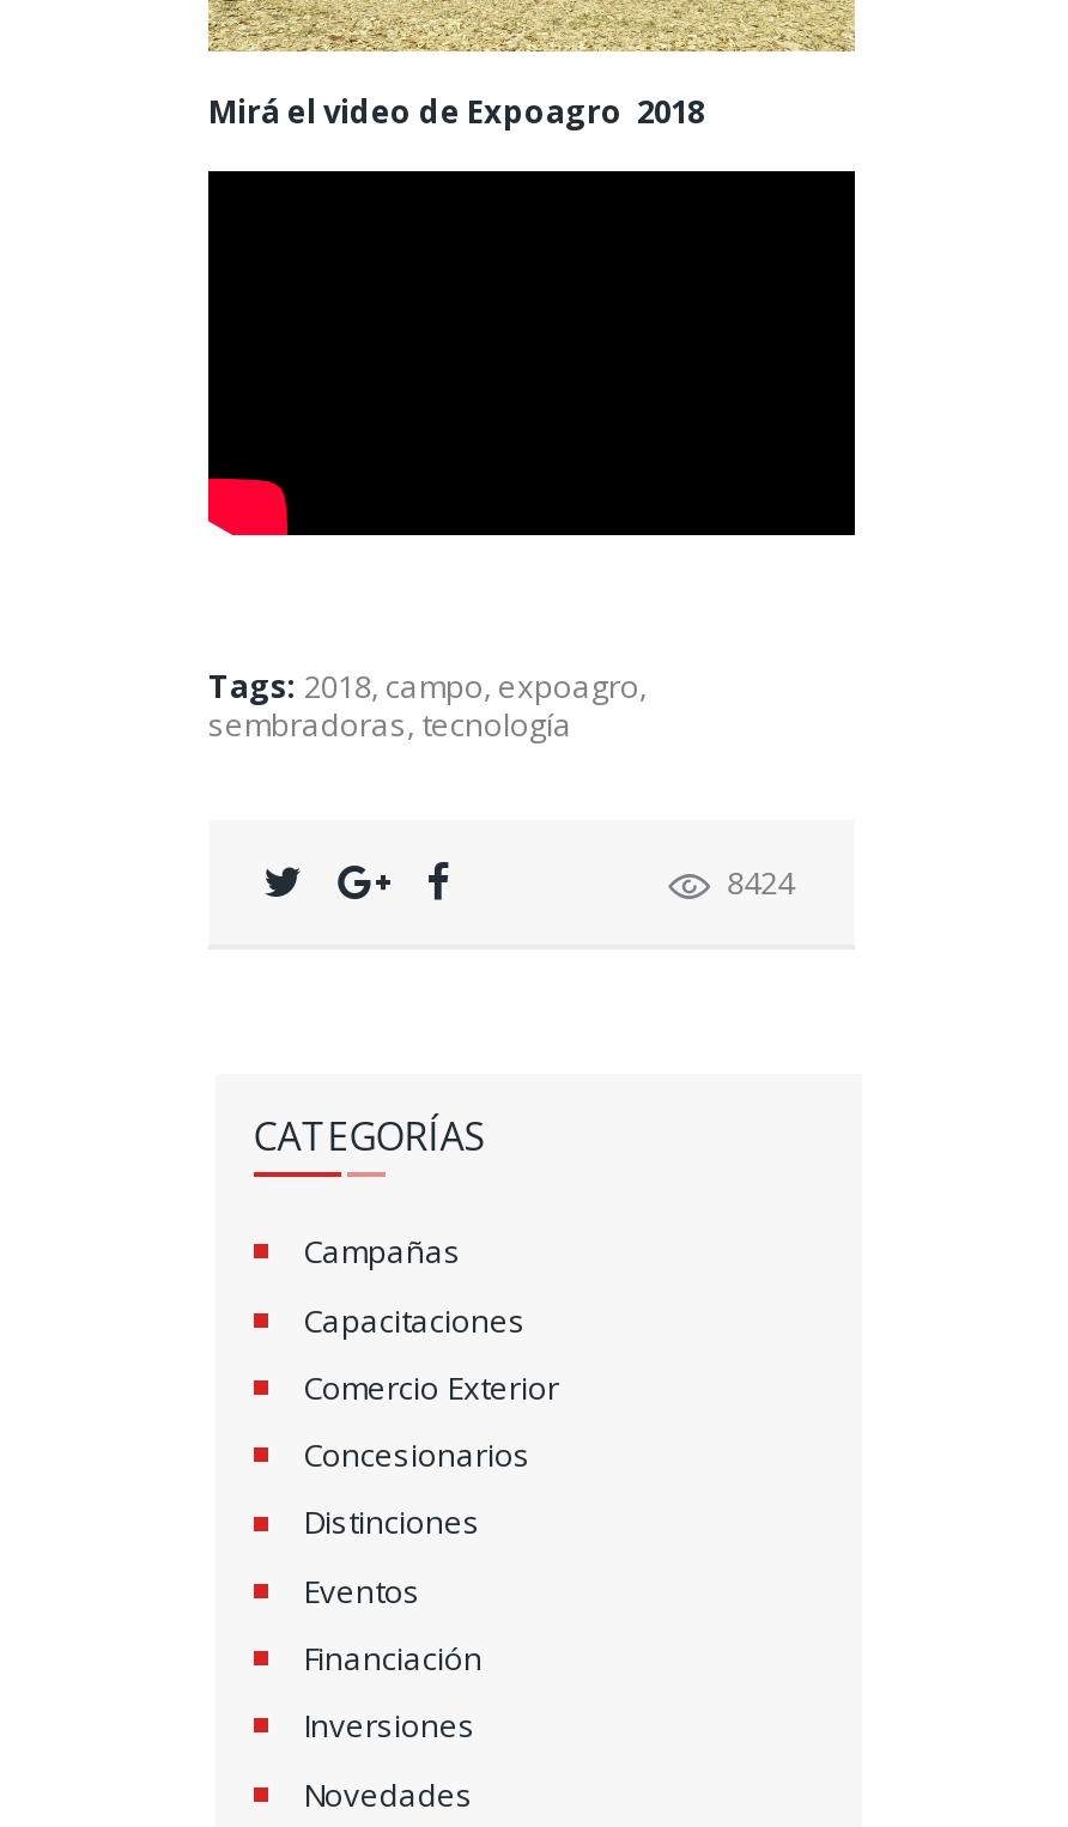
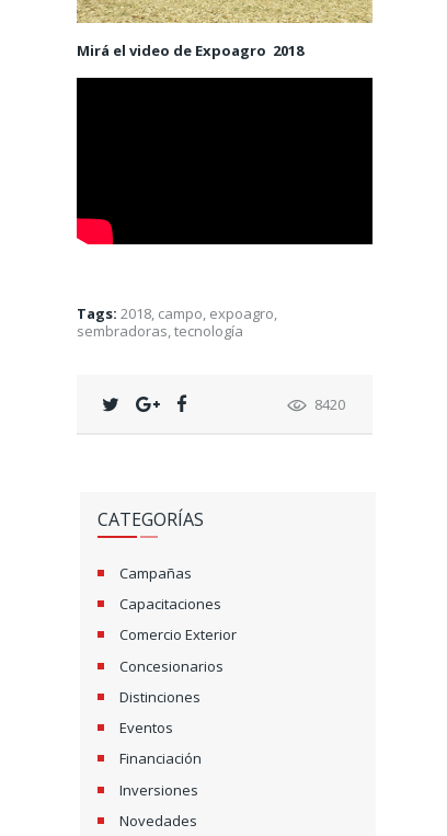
[727,861,794,904] 8424 -> [314,394,345,414] 8420

